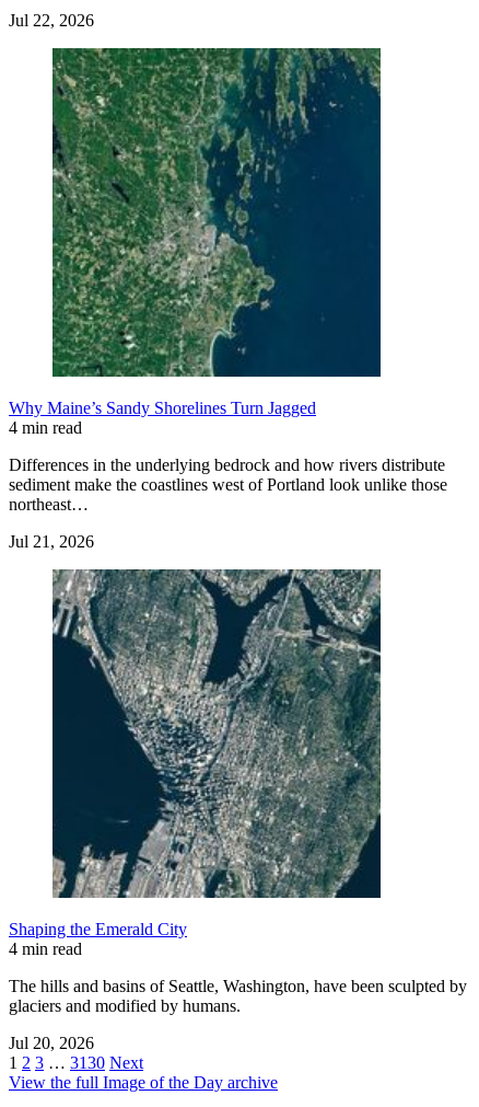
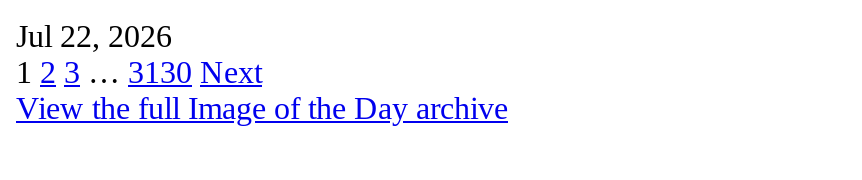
[9,47,447,550] [image] | Why Maine’s Sandy Shorelines Turn Jagged | 4 min read | Differences in the underlying bedrock and how rivers distribute | sediment make the coastlines west of Portland look unlike those | northeast… | Jul 21, 2026 -> none
[9,568,467,1052] [image] | Shaping the Emerald City | 4 min read | The hills and basins of Seattle, Washington, have been sculpted by | glaciers and modified by humans. | Jul 20, 2026 -> none

